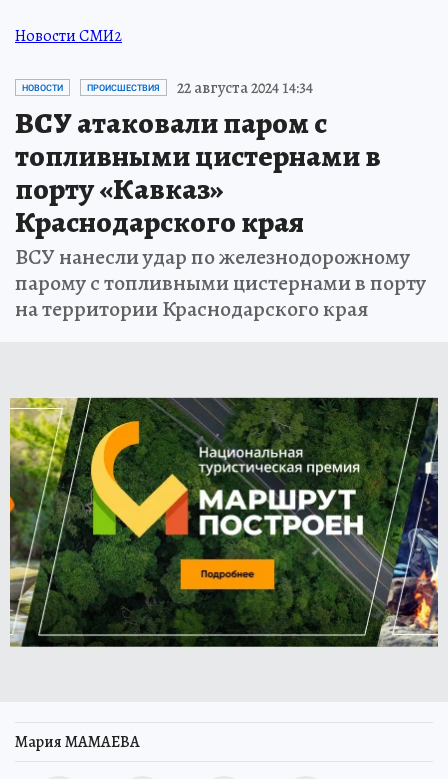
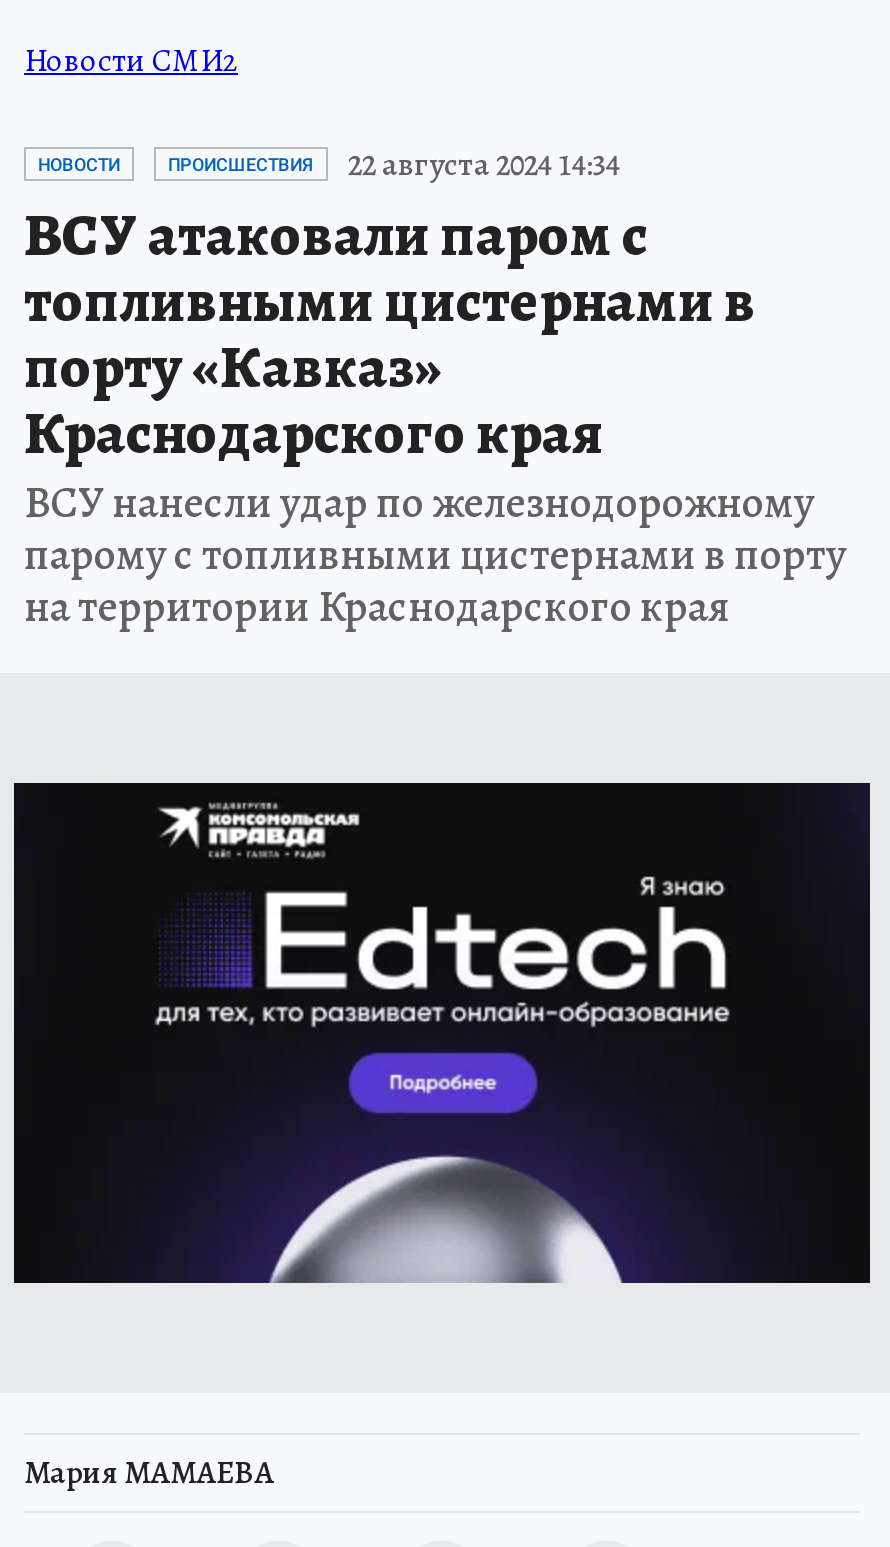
[9,397,439,648] [image] -> [12,781,872,1283] [image]

